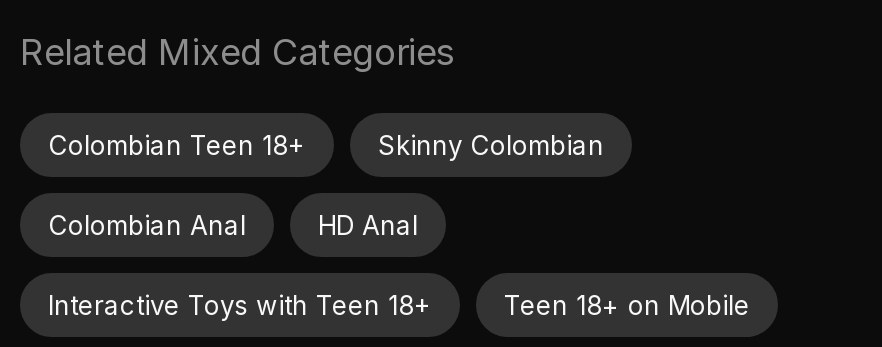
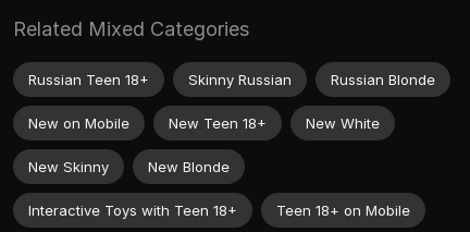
[48,129,604,241] Colombian Teen 18+ | Skinny Colombian | Colombian Anal | HD Anal -> [28,71,435,175] Russian Teen 18+ | Skinny Russian | Russian Blonde | New on Mobile | New Teen 18+ | New White | New Skinny | New Blonde

